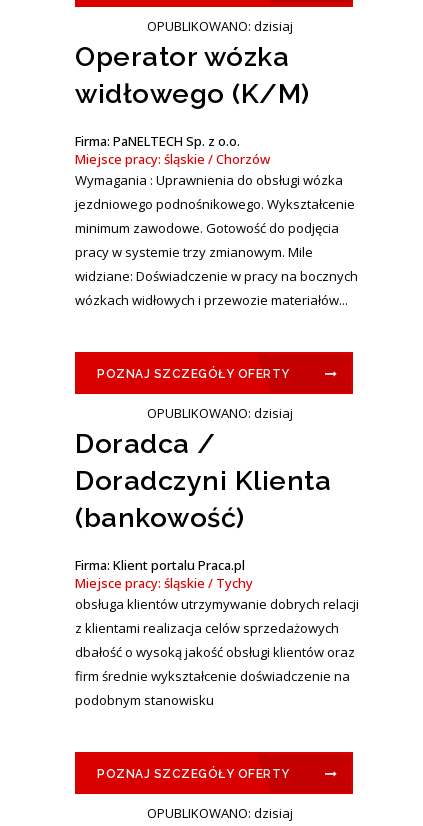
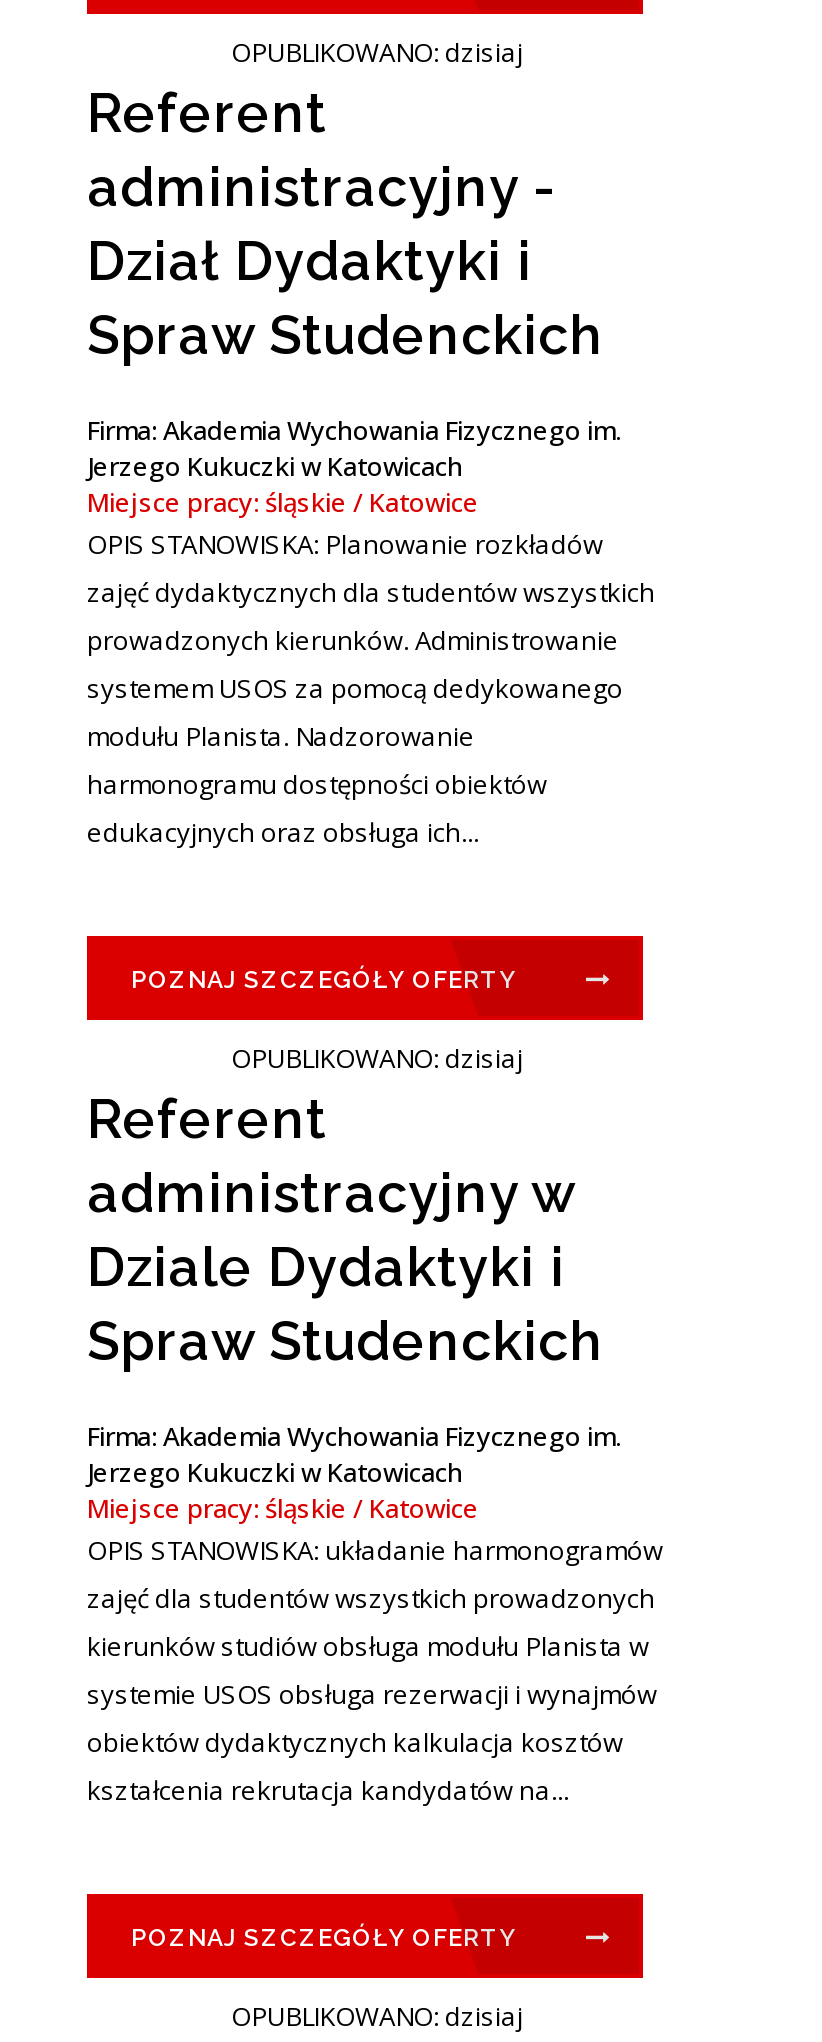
[75,41,309,109] Operator wózka | widłowego (K/M) -> [87,82,604,366] Referent | administracyjny - | Dział Dydaktyki i | Spraw Studenckich
[75,132,358,309] Firma: PaNELTECH Sp. z o.o. | Miejsce pracy: śląskie / Chorzów | Wymagania : Uprawnienia do obsługi wózka | jezdniowego podnośnikowego. Wykształcenie | minimum zawodowe. Gotowość do podjęcia | pracy w systemie trzy zmianowym. Mile | widziane: Doświadczenie w pracy na bocznych | wózkach widłowych i przewozie materiałów... -> [87,412,655,850] Firma: Akademia Wychowania Fizycznego im. | Jerzego Kukuczki w Katowicach | Miejsce pracy: śląskie / Katowice | OPIS STANOWISKA: Planowanie rozkładów | zajęć dydaktycznych dla studentów wszystkich | prowadzonych kierunków. Administrowanie | systemem USOS za pomocą dedykowanego | modułu Planista. Nadzorowanie | harmonogramu dostępności obiektów | edukacyjnych oraz obsługa ich...
[75,428,331,533] Doradca / | Doradczyni Klienta | (bankowość) -> [87,1088,604,1372] Referent | administracyjny w | Dziale Dydaktyki i | Spraw Studenckich
[75,556,359,709] Firma: Klient portalu Praca.pl | Miejsce pracy: śląskie / Tychy | obsługa klientów utrzymywanie dobrych relacji | z klientami realizacja celów sprzedażowych | dbałość o wysoką jakość obsługi klientów oraz | firm średnie wykształcenie doświadczenie na | podobnym stanowisku -> [87,1418,663,1808] Firma: Akademia Wychowania Fizycznego im. | Jerzego Kukuczki w Katowicach | Miejsce pracy: śląskie / Katowice | OPIS STANOWISKA: układanie harmonogramów | zajęć dla studentów wszystkich prowadzonych | kierunków studiów obsługa modułu Planista w | systemie USOS obsługa rezerwacji i wynajmów | obiektów dydaktycznych kalkulacja kosztów | kształcenia rekrutacja kandydatów na...

